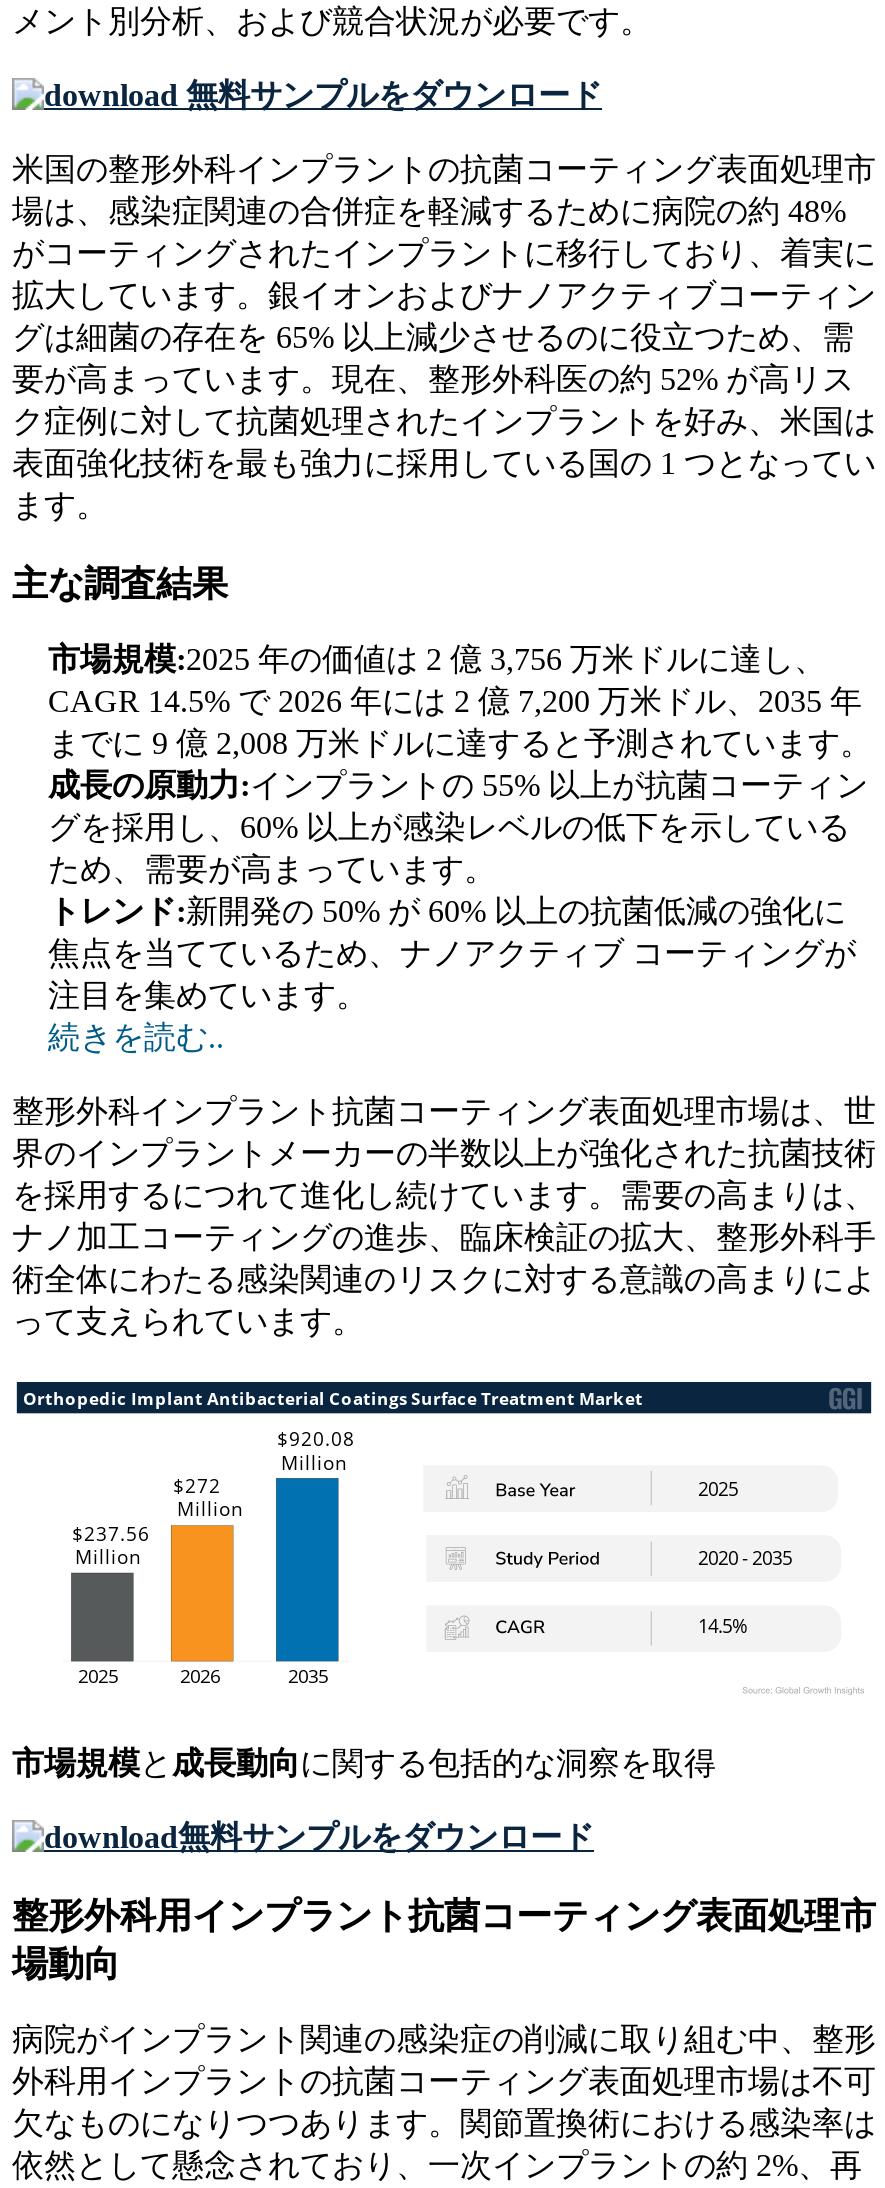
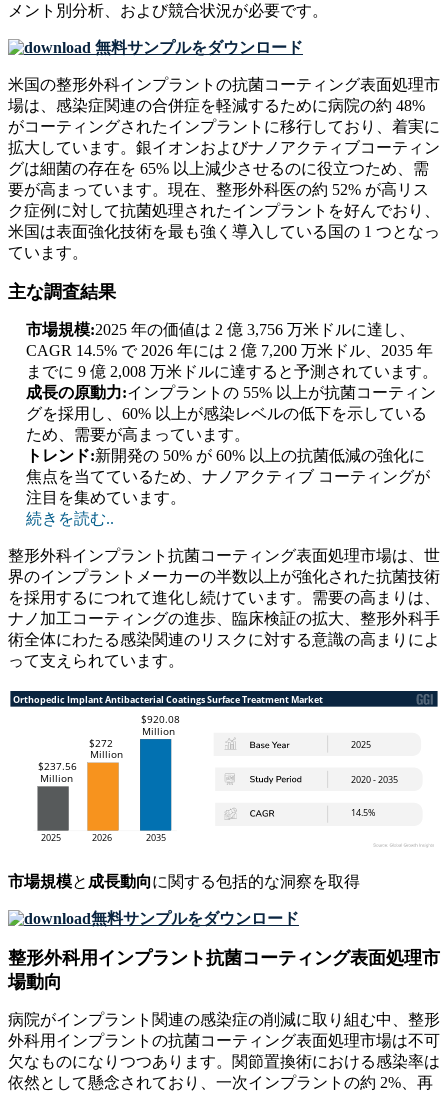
[12,404,876,522] ク症例に対して抗菌処理されたインプラントを好み、米国は | 表面強化技術を最も強力に採用している国の 1 つとなってい | ます。 -> [8,202,440,261] ク症例に対して抗菌処理されたインプラントを好んでおり、 | 米国は表面強化技術を最も強く導入している国の 1 つとなっ | ています。

